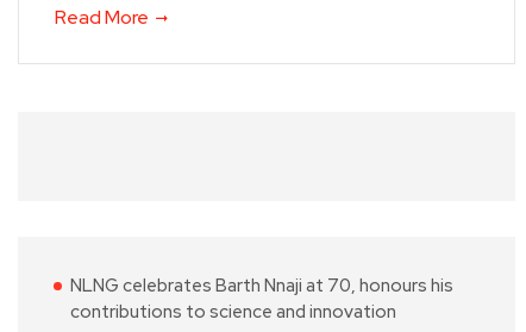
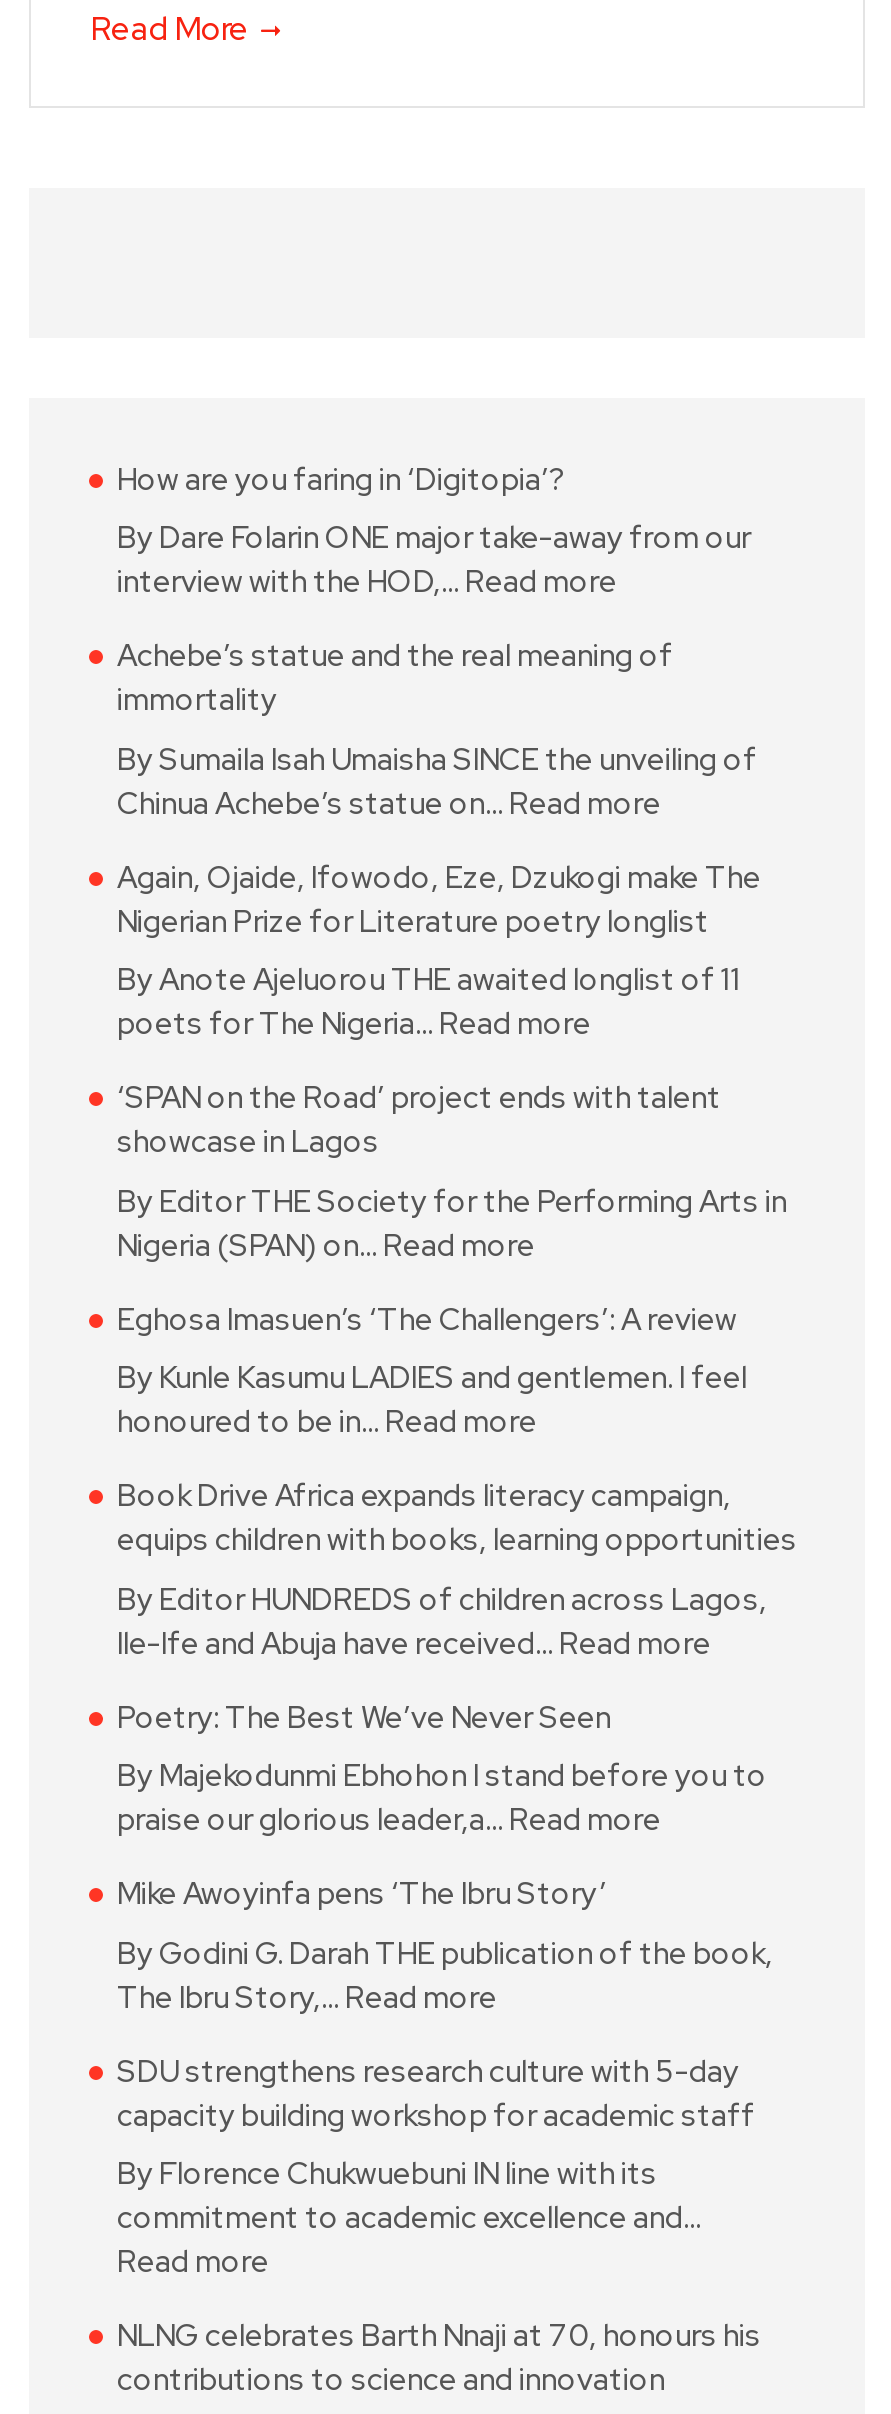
none -> [117,460,797,2283] How are you faring in ‘Digitopia’? | By Dare Folarin ONE major take-away from our | interview with the HOD,… Read more | Achebe’s statue and the real meaning of | immortality | By Sumaila Isah Umaisha SINCE the unveiling of | Chinua Achebe’s statue on… Read more | Again, Ojaide, Ifowodo, Eze, Dzukogi make The | Nigerian Prize for Literature poetry longlist | By Anote Ajeluorou THE awaited longlist of 11 | poets for The Nigeria… Read more | ‘SPAN on the Road’ project ends with talent | showcase in Lagos | By Editor THE Society for the Performing Arts in | Nigeria (SPAN) on… Read more | Eghosa Imasuen’s ‘The Challengers’: A review | By Kunle Kasumu LADIES and gentlemen. I feel | honoured to be in… Read more | Book Drive Africa expands literacy campaign, | equips children with books, learning opportunities | By Editor HUNDREDS of children across Lagos, | Ile-Ife and Abuja have received… Read more | Poetry: The Best We’ve Never Seen | By Majekodunmi Ebhohon I stand before you to | praise our glorious leader,a… Read more | Mike Awoyinfa pens ‘The Ibru Story’ | By Godini G. Darah THE publication of the book, | The Ibru Story,… Read more | SDU strengthens research culture with 5-day | capacity building workshop for academic staff | By Florence Chukwuebuni IN line with its | commitment to academic excellence and… | Read more

